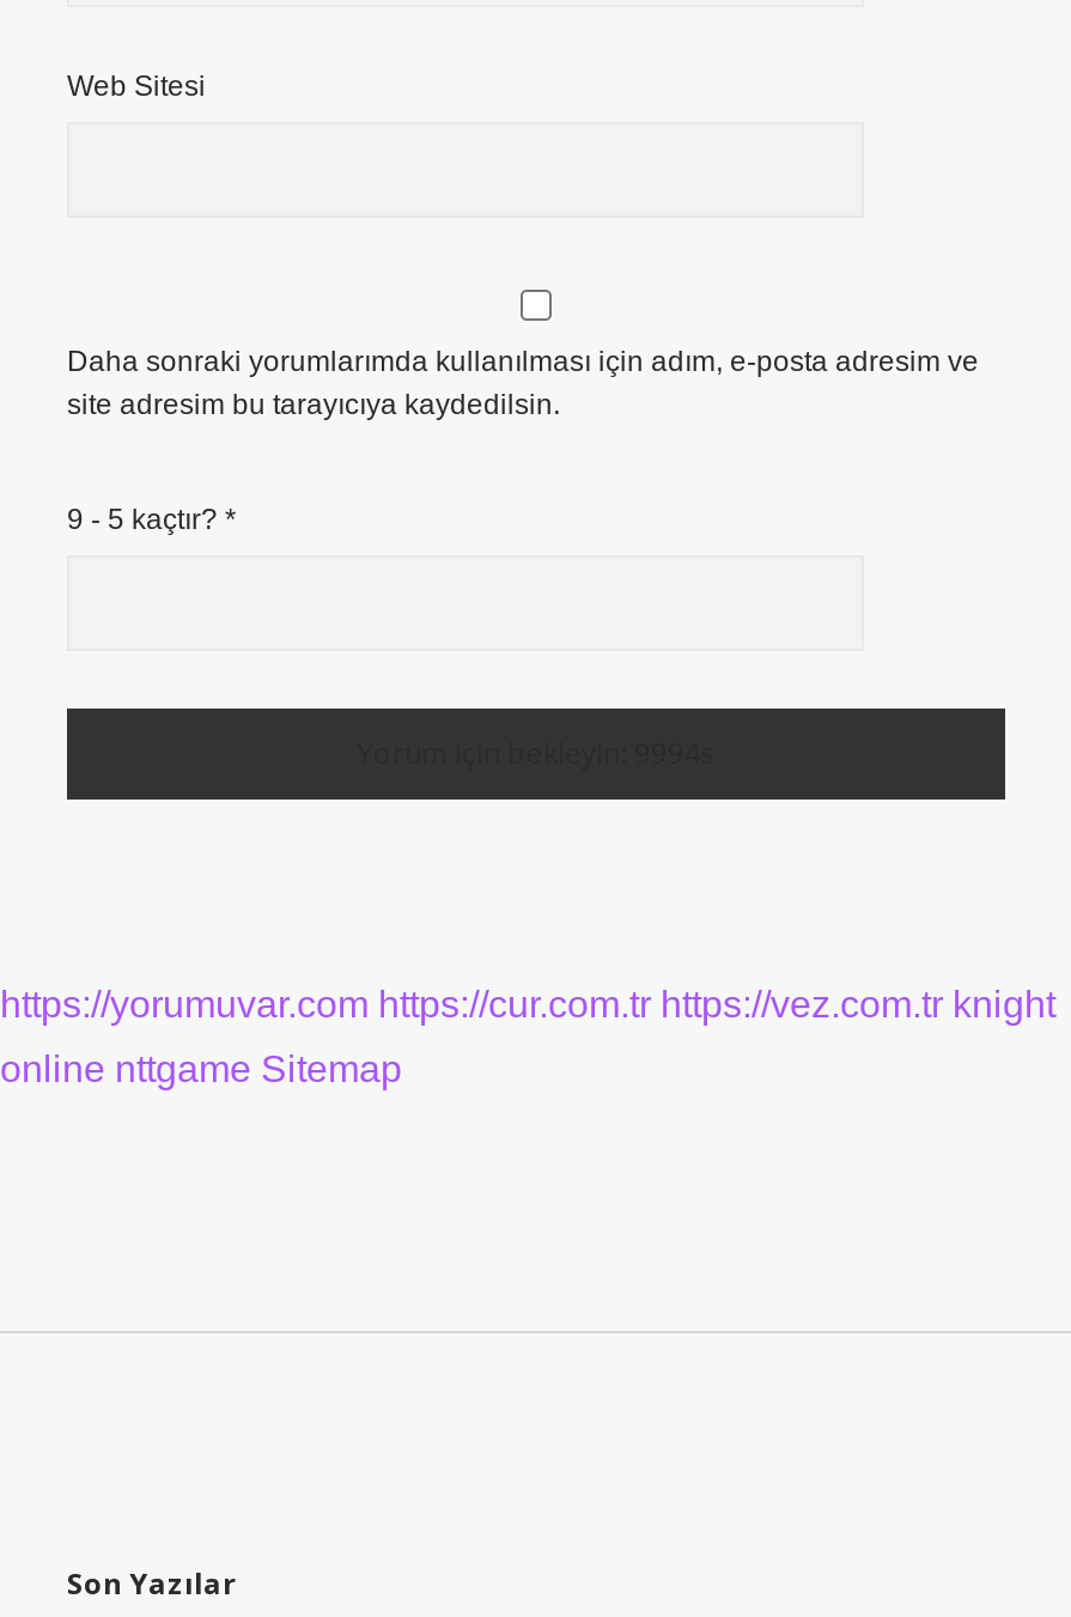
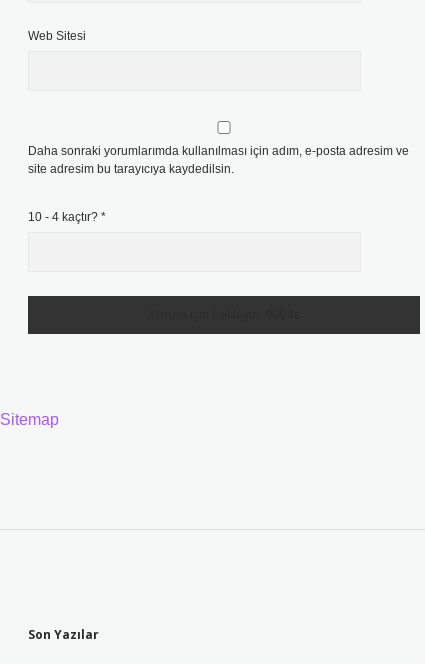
[67,503,237,536] 9 - 5 kaçtır? * -> [28,210,106,224] 10 - 4 kaçtır? *
[0,984,1055,1089] https://yorumuvar.com https://cur.com.tr https://vez.com.tr knight | online nttgame Sitemap -> [0,411,59,428] Sitemap

